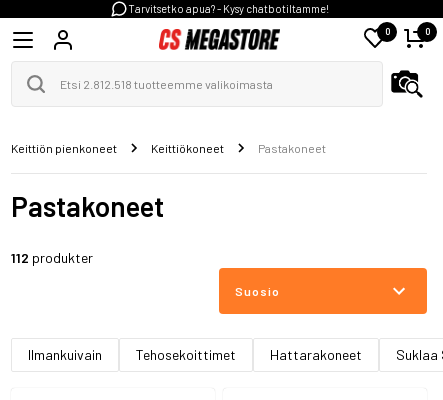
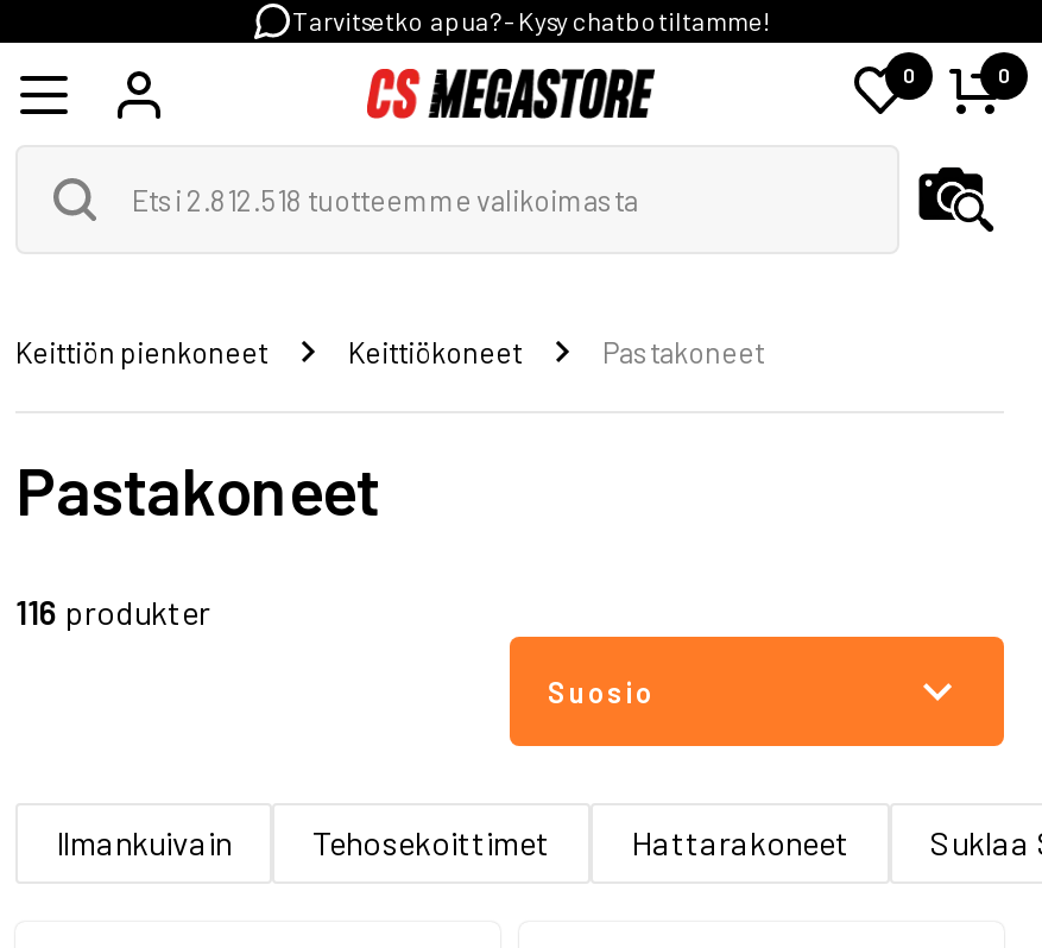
[11,249,93,266] 112 produkter -> [15,592,210,632] 116 produkter

